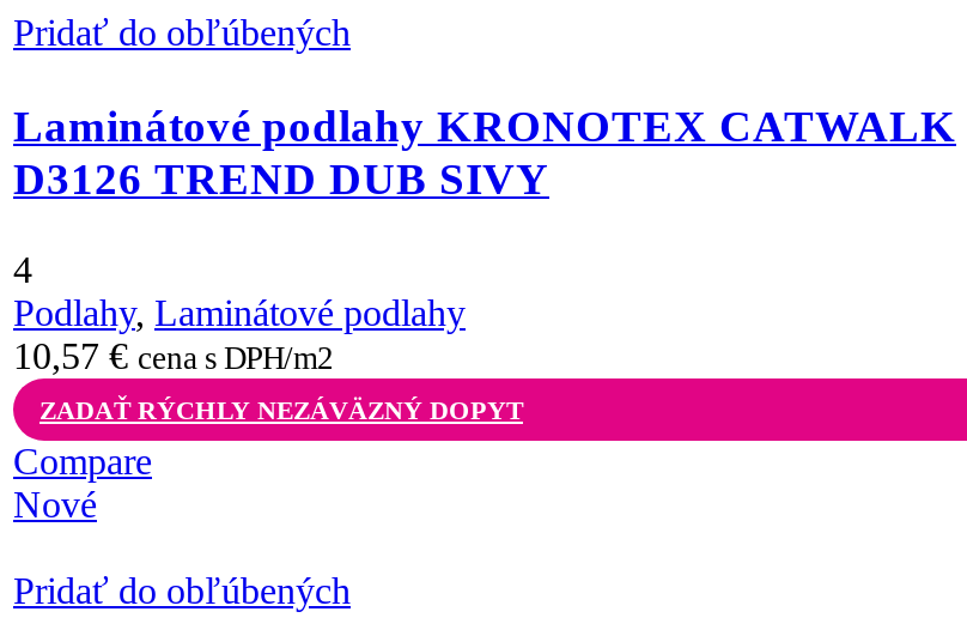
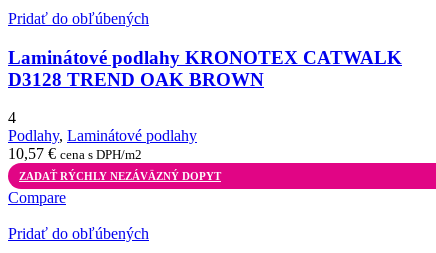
[13,153,549,203] D3126 TREND DUB SIVY -> [8,69,264,90] D3128 TREND OAK BROWN
[13,484,97,525] Nové -> none

